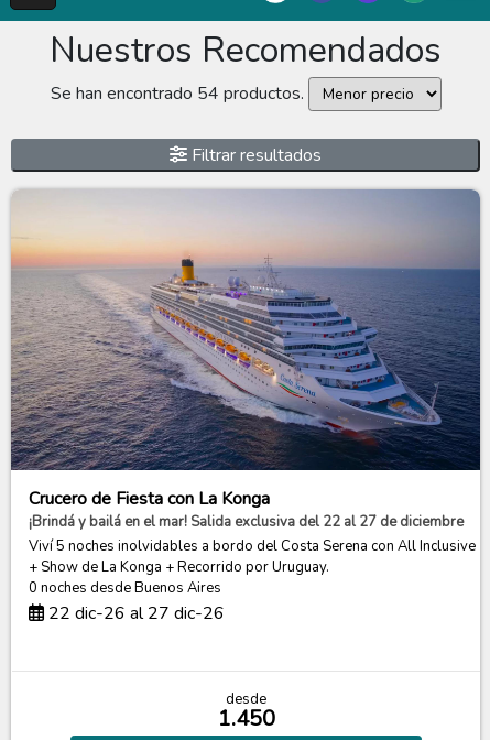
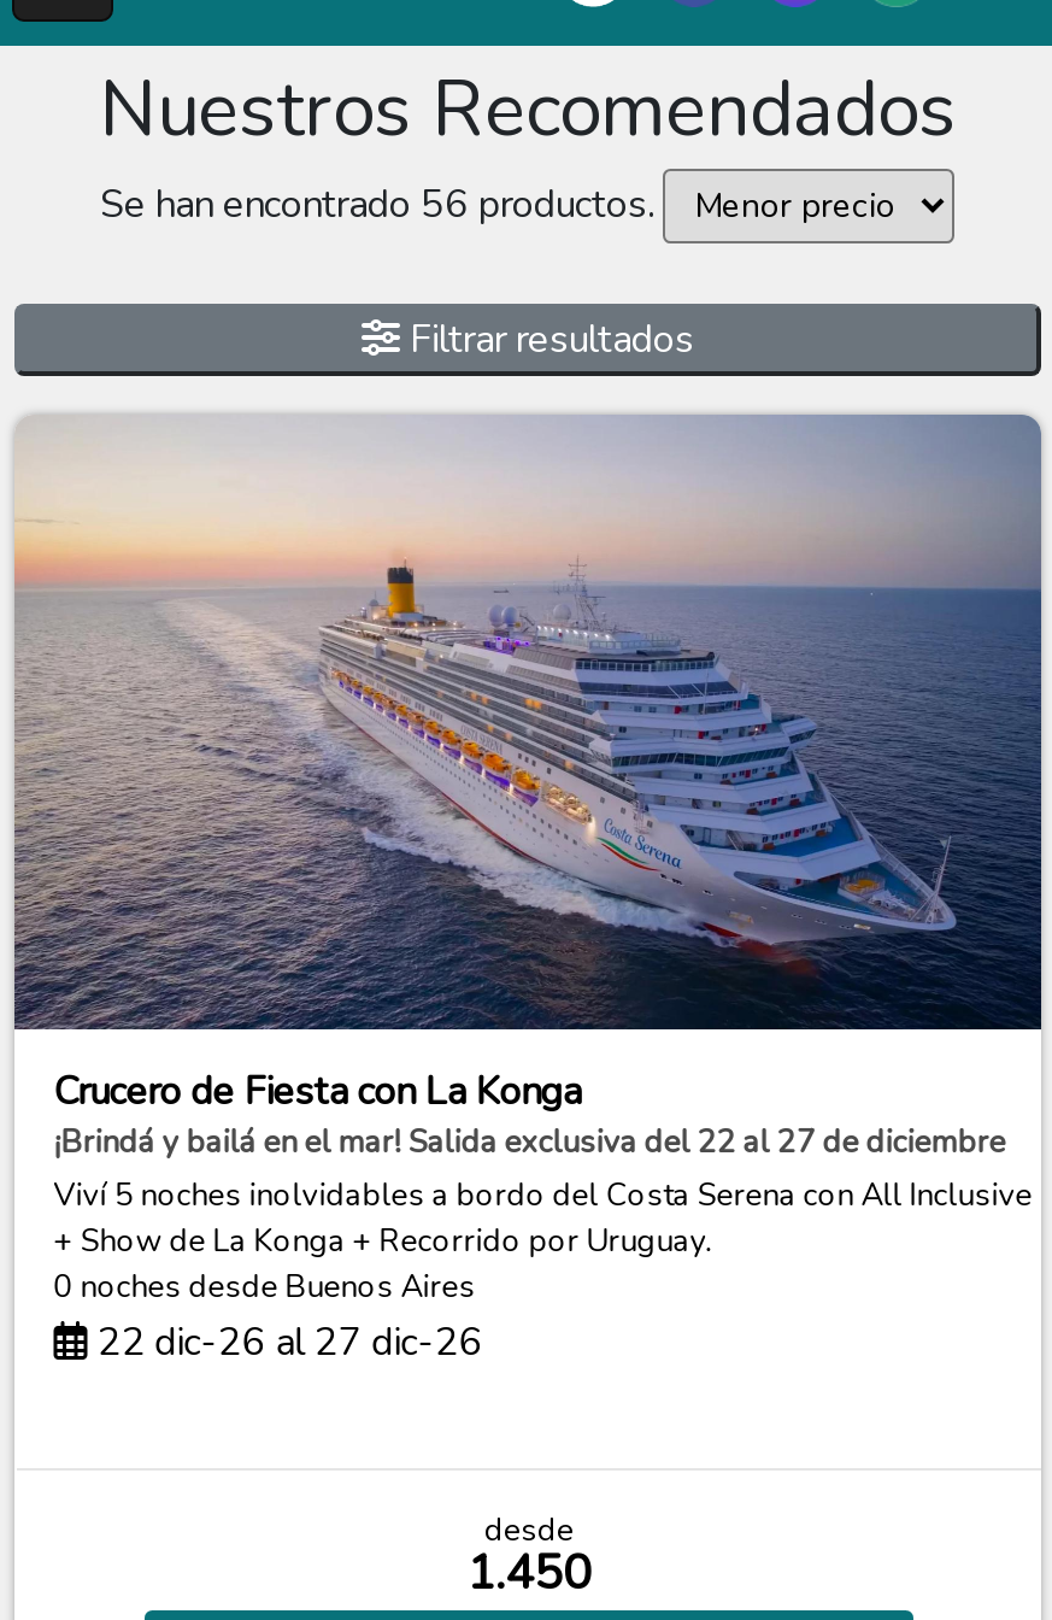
[50,81,308,106] Se han encontrado 54 productos. -> [100,178,664,231] Se han encontrado 56 productos.

